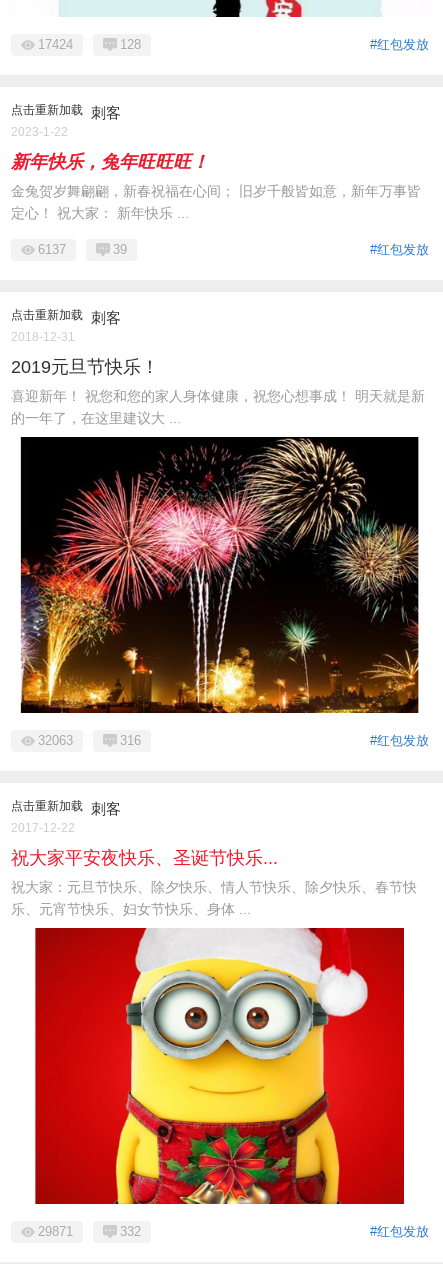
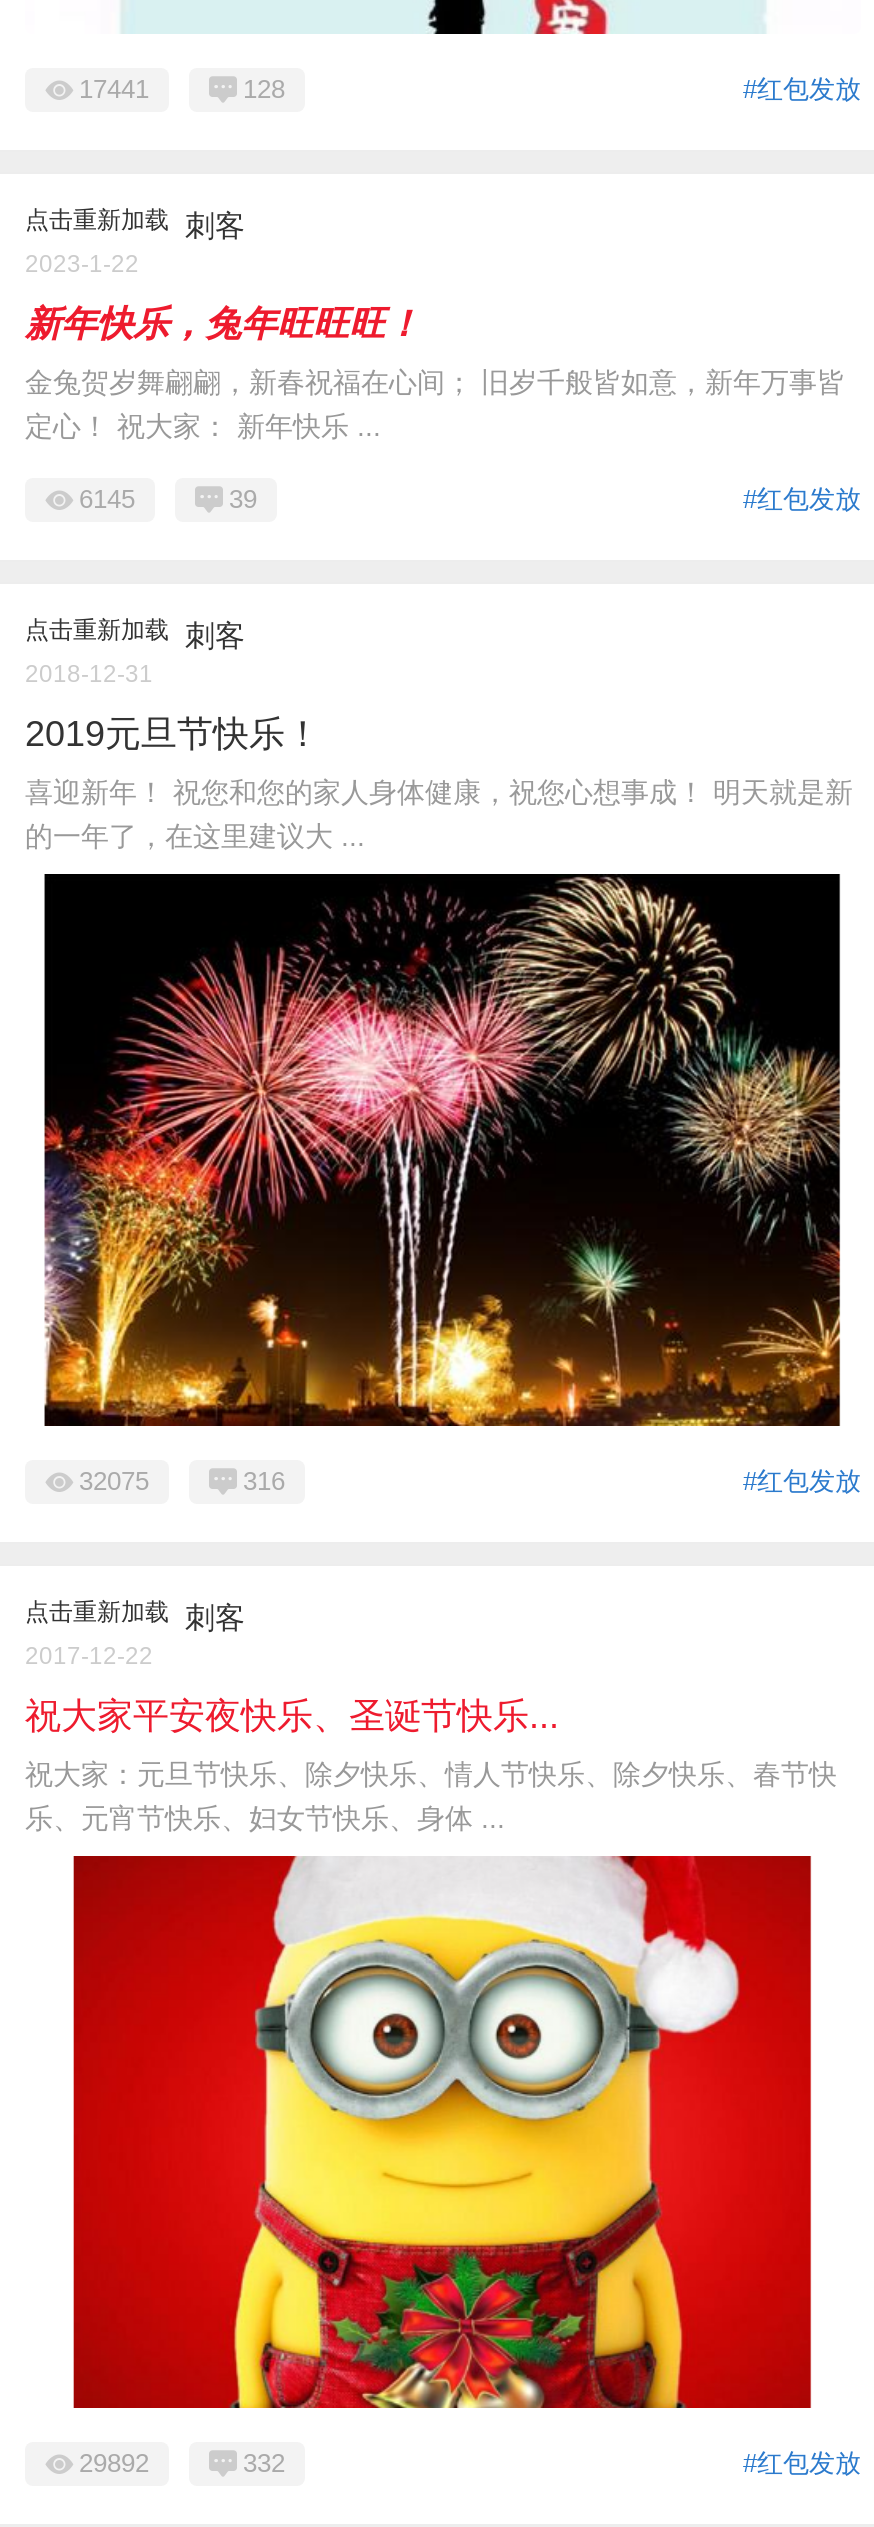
[38,37,73,52] 17424 -> [79,74,149,104] 17441
[38,242,66,257] 6137 -> [79,484,135,514] 6145
[38,733,73,748] 32063 -> [79,1466,149,1496] 32075
[38,1224,73,1239] 29871 -> [79,2448,149,2478] 29892

